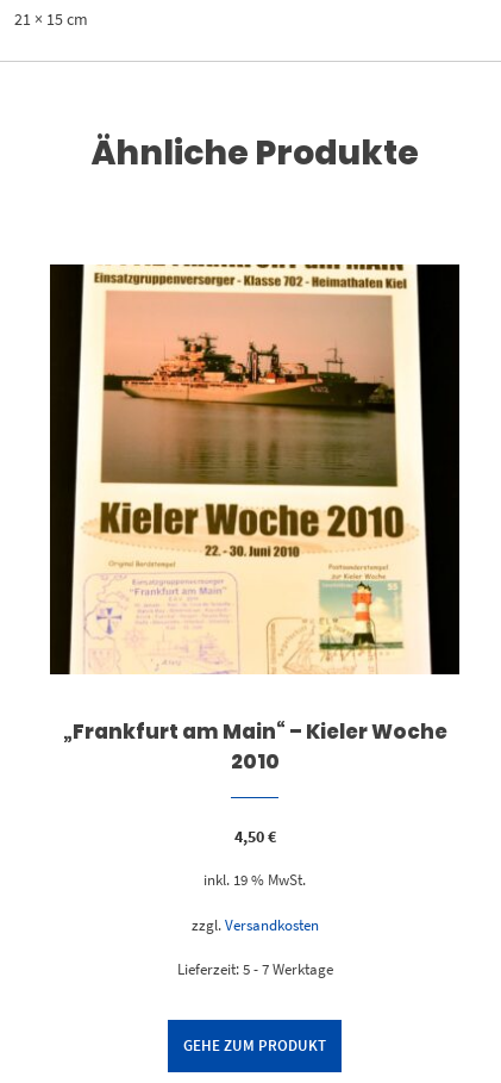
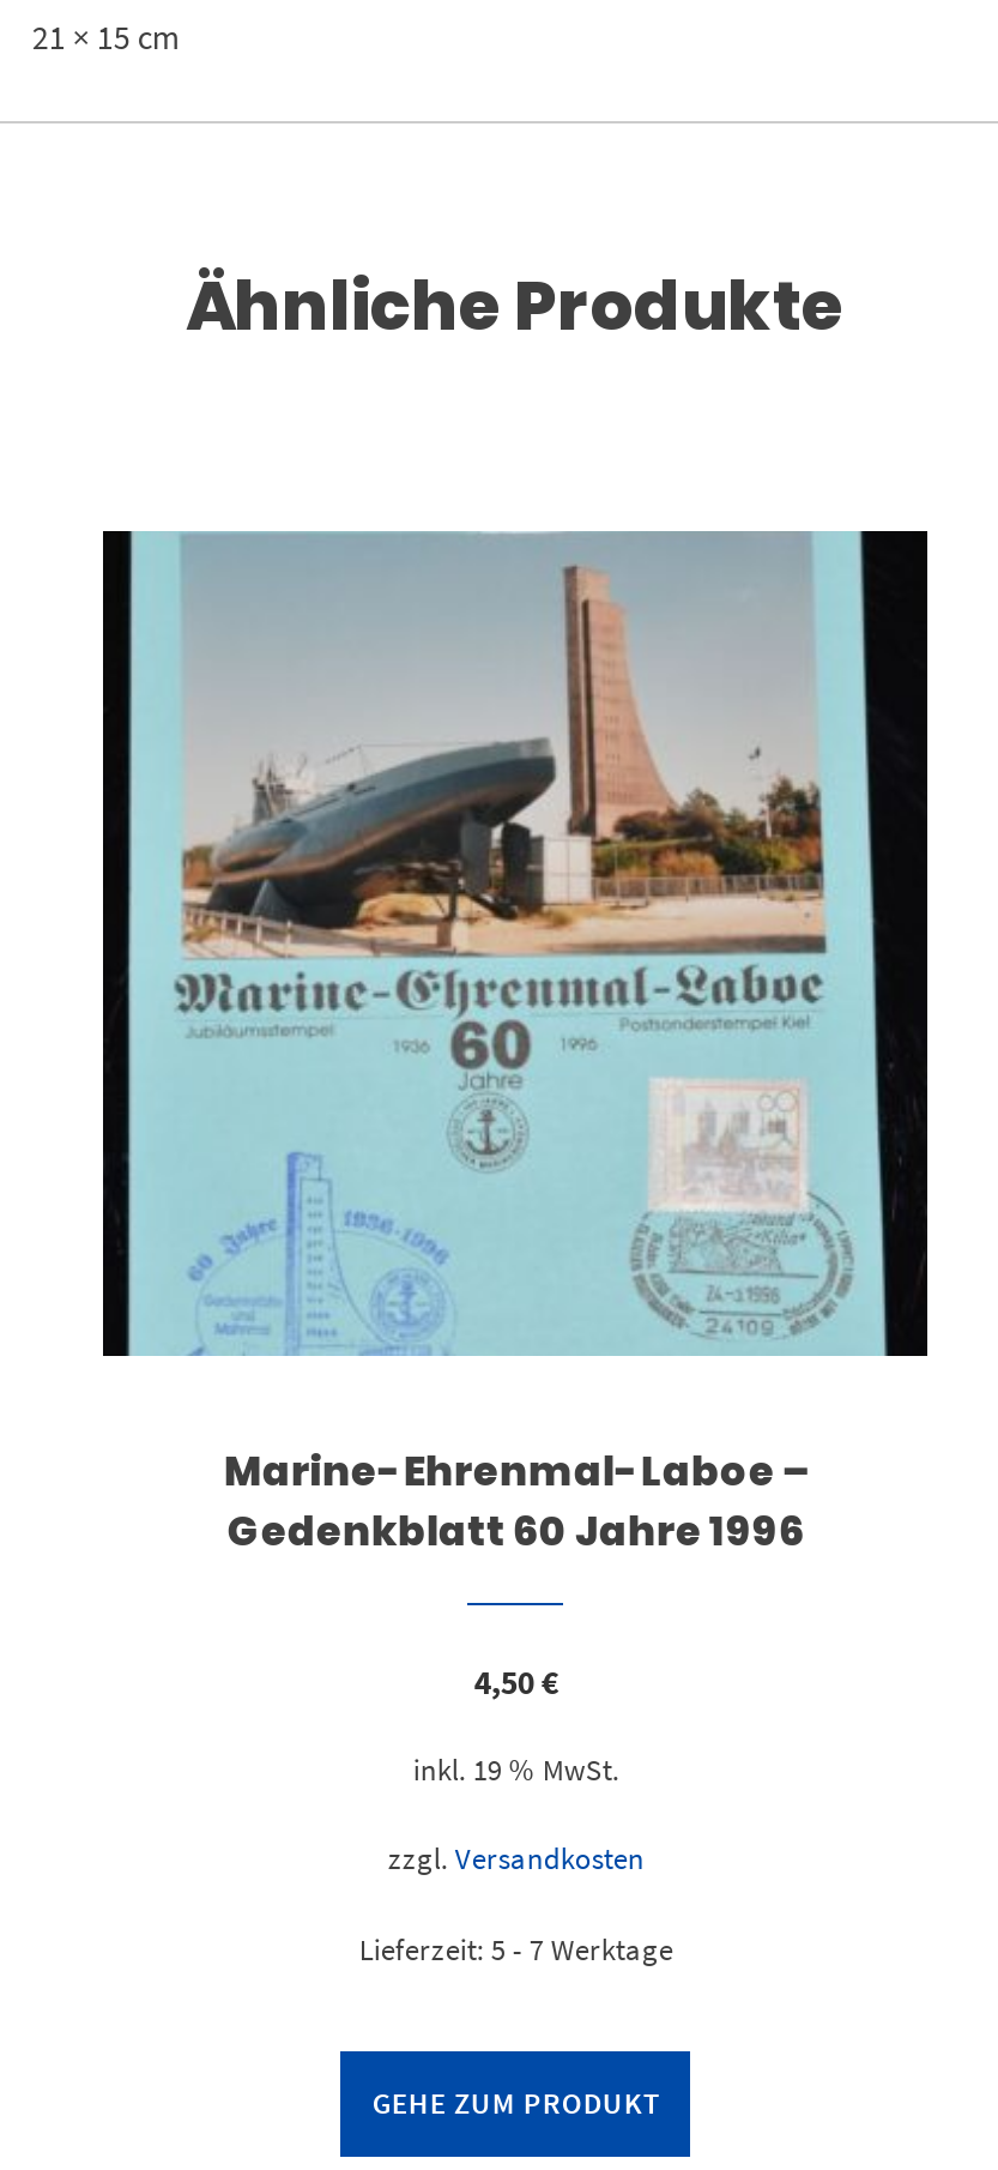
[61,263,447,776] [image] | „Frankfurt am Main“ – Kieler Woche | 2010 -> [122,529,889,1560] [image] | Marine-Ehrenmal-Laboe – | Gedenkblatt 60 Jahre 1996

